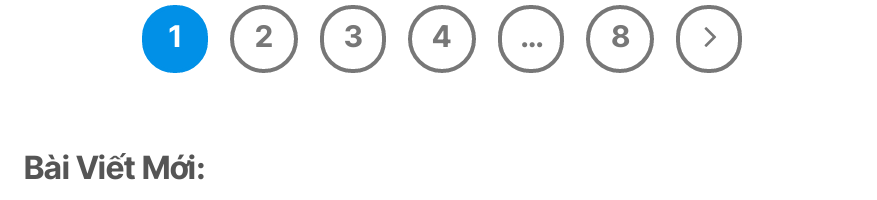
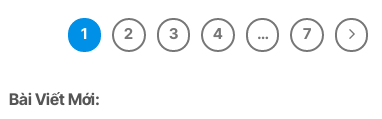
[611,19,629,55] 8 -> [303,25,311,43] 7

